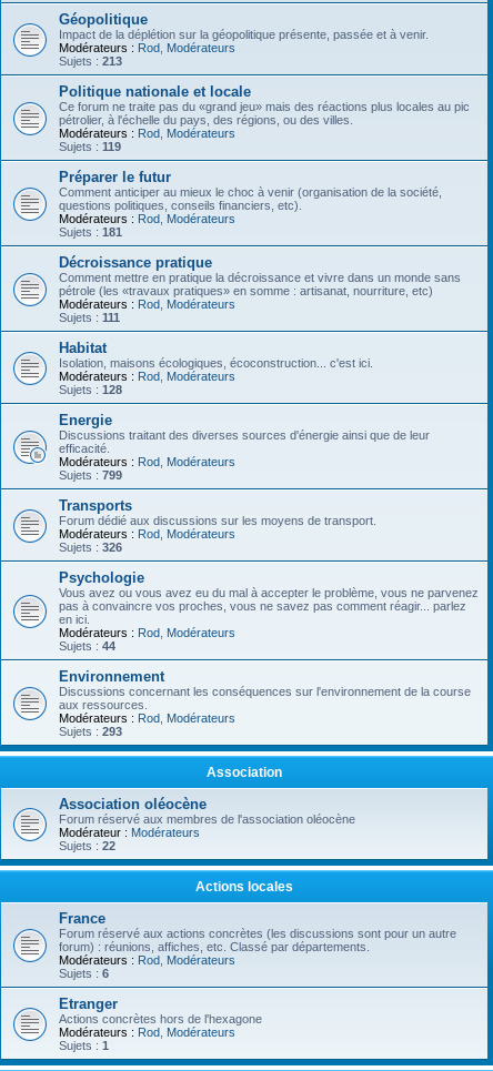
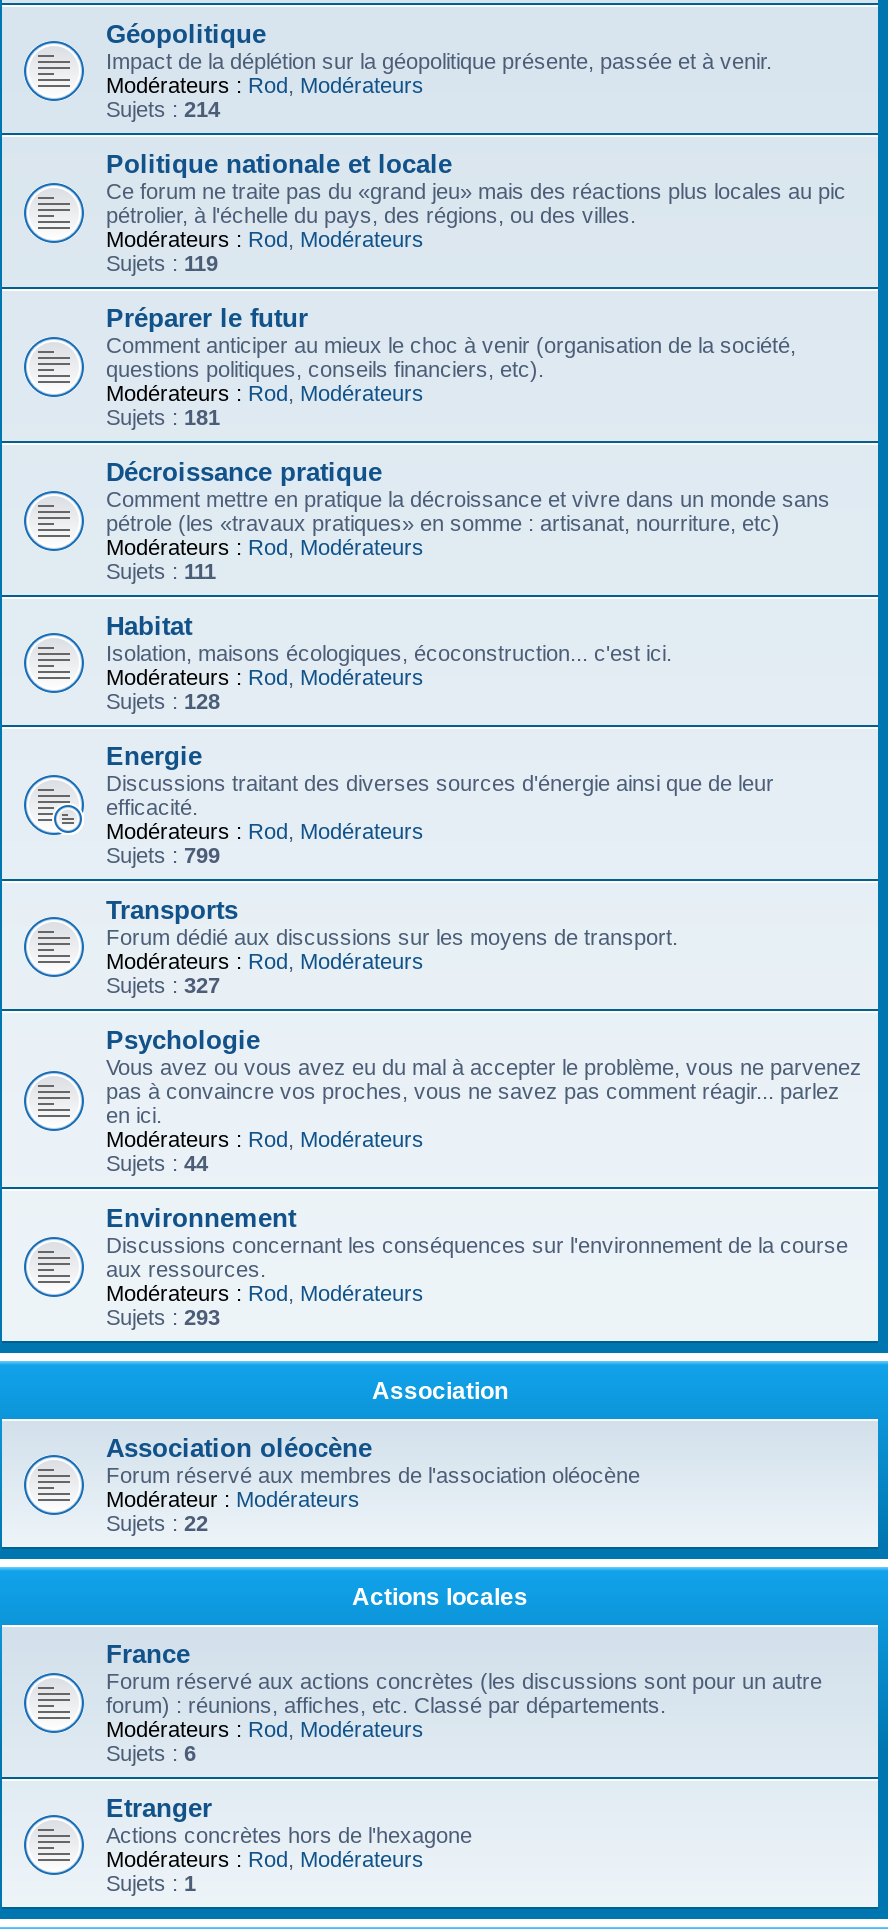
[59,54,122,68] Sujets : 213 -> [106,97,220,121] Sujets : 214
[59,540,122,554] Sujets : 326 -> [106,973,220,997] Sujets : 327

